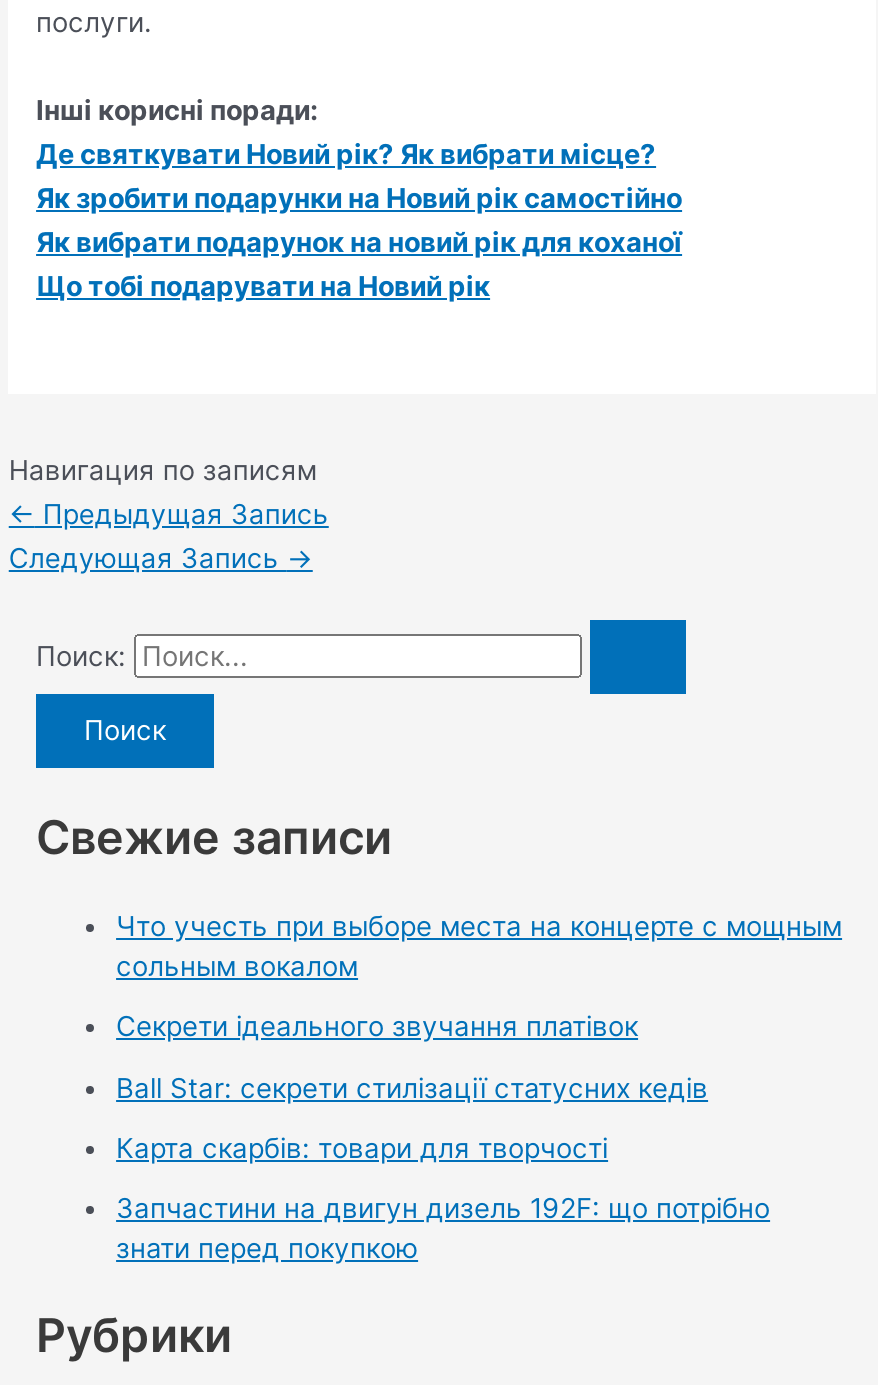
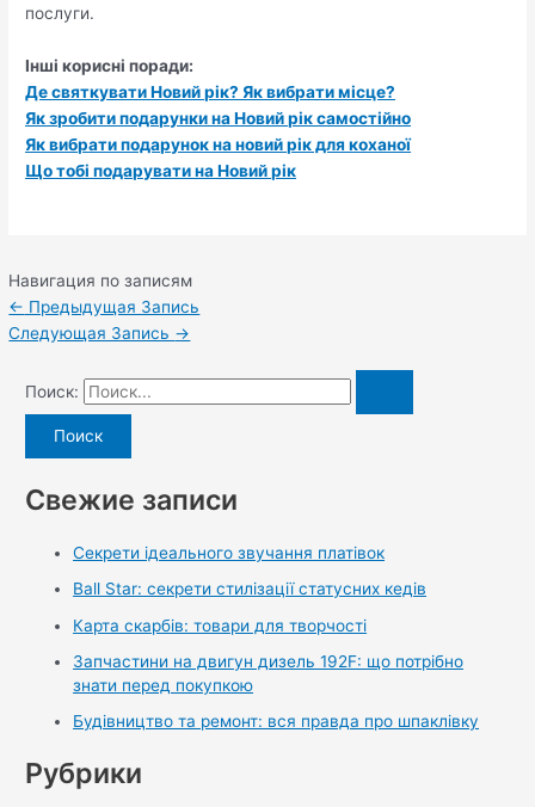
[116,910,842,982] Что учесть при выборе места на концерте с мощным | сольным вокалом -> none
moved [116,1011,770,1264] -> [73,543,463,695]: Секрети ідеального звучання платівок | Ball Star: секрети стилізації статусних кедів | Карта скарбів: товари для творчості | Запчастини на двигун дизель 192F: що потрібно | знати перед покупкою
none -> [73,712,479,731] Будівництво та ремонт: вся правда про шпаклівку

